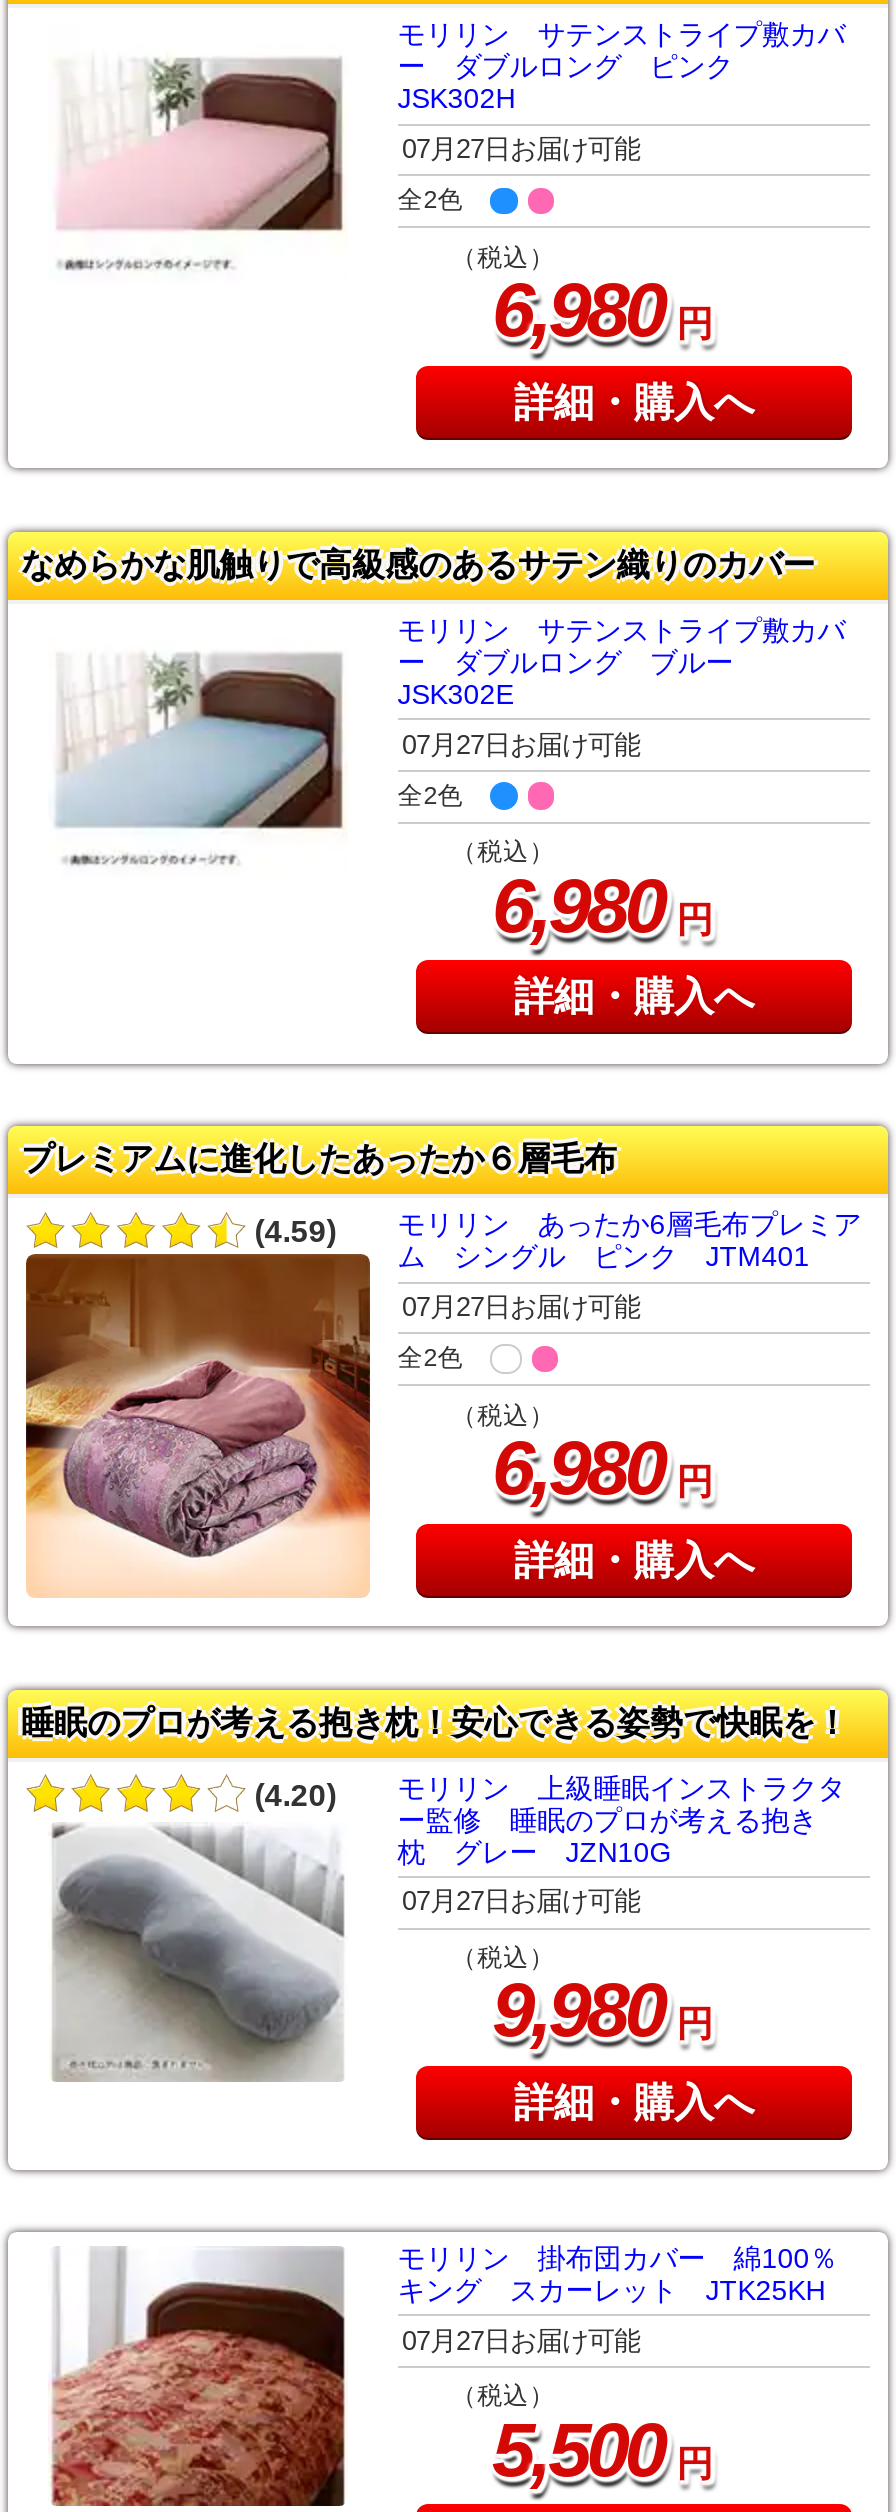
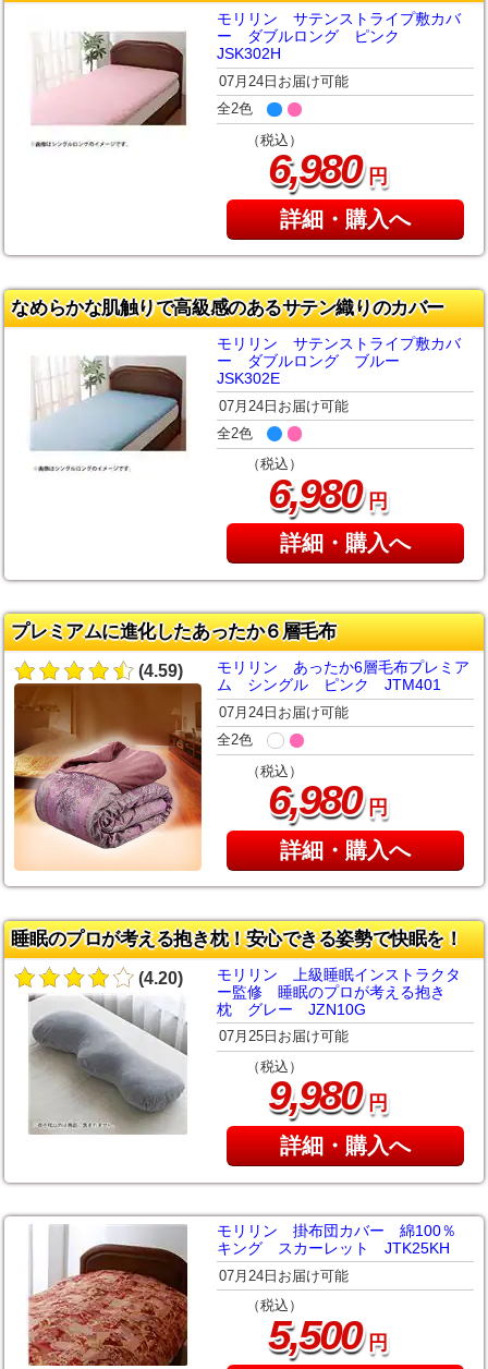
[402,134,640,164] 07月27日お届け可能 -> [219,73,348,90] 07月24日お届け可能
[402,729,640,759] 07月27日お届け可能 -> [219,397,348,414] 07月24日お届け可能
[402,1292,640,1322] 07月27日お届け可能 -> [219,704,348,720] 07月24日お届け可能
[402,1887,640,1917] 07月27日お届け可能 -> [219,1028,348,1045] 07月25日お届け可能
[402,2325,640,2355] 07月27日お届け可能 -> [219,1267,348,1284] 07月24日お届け可能

